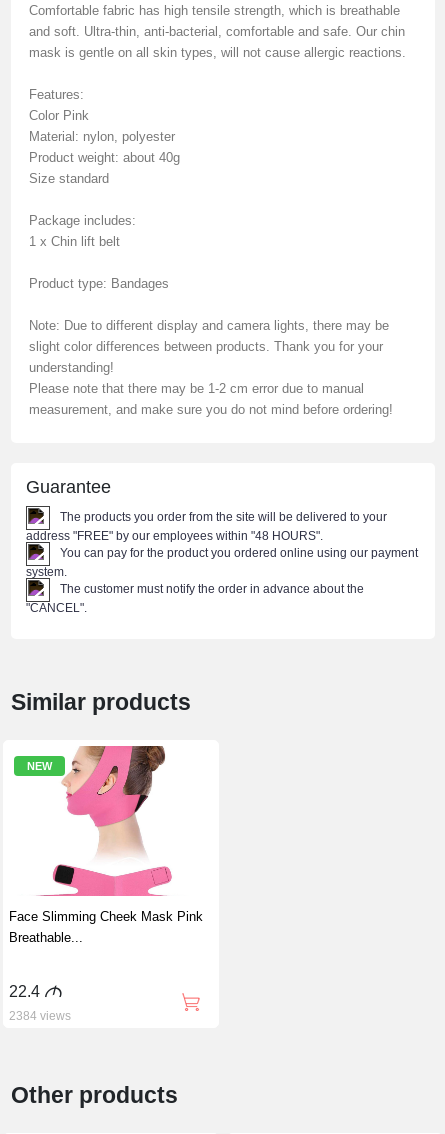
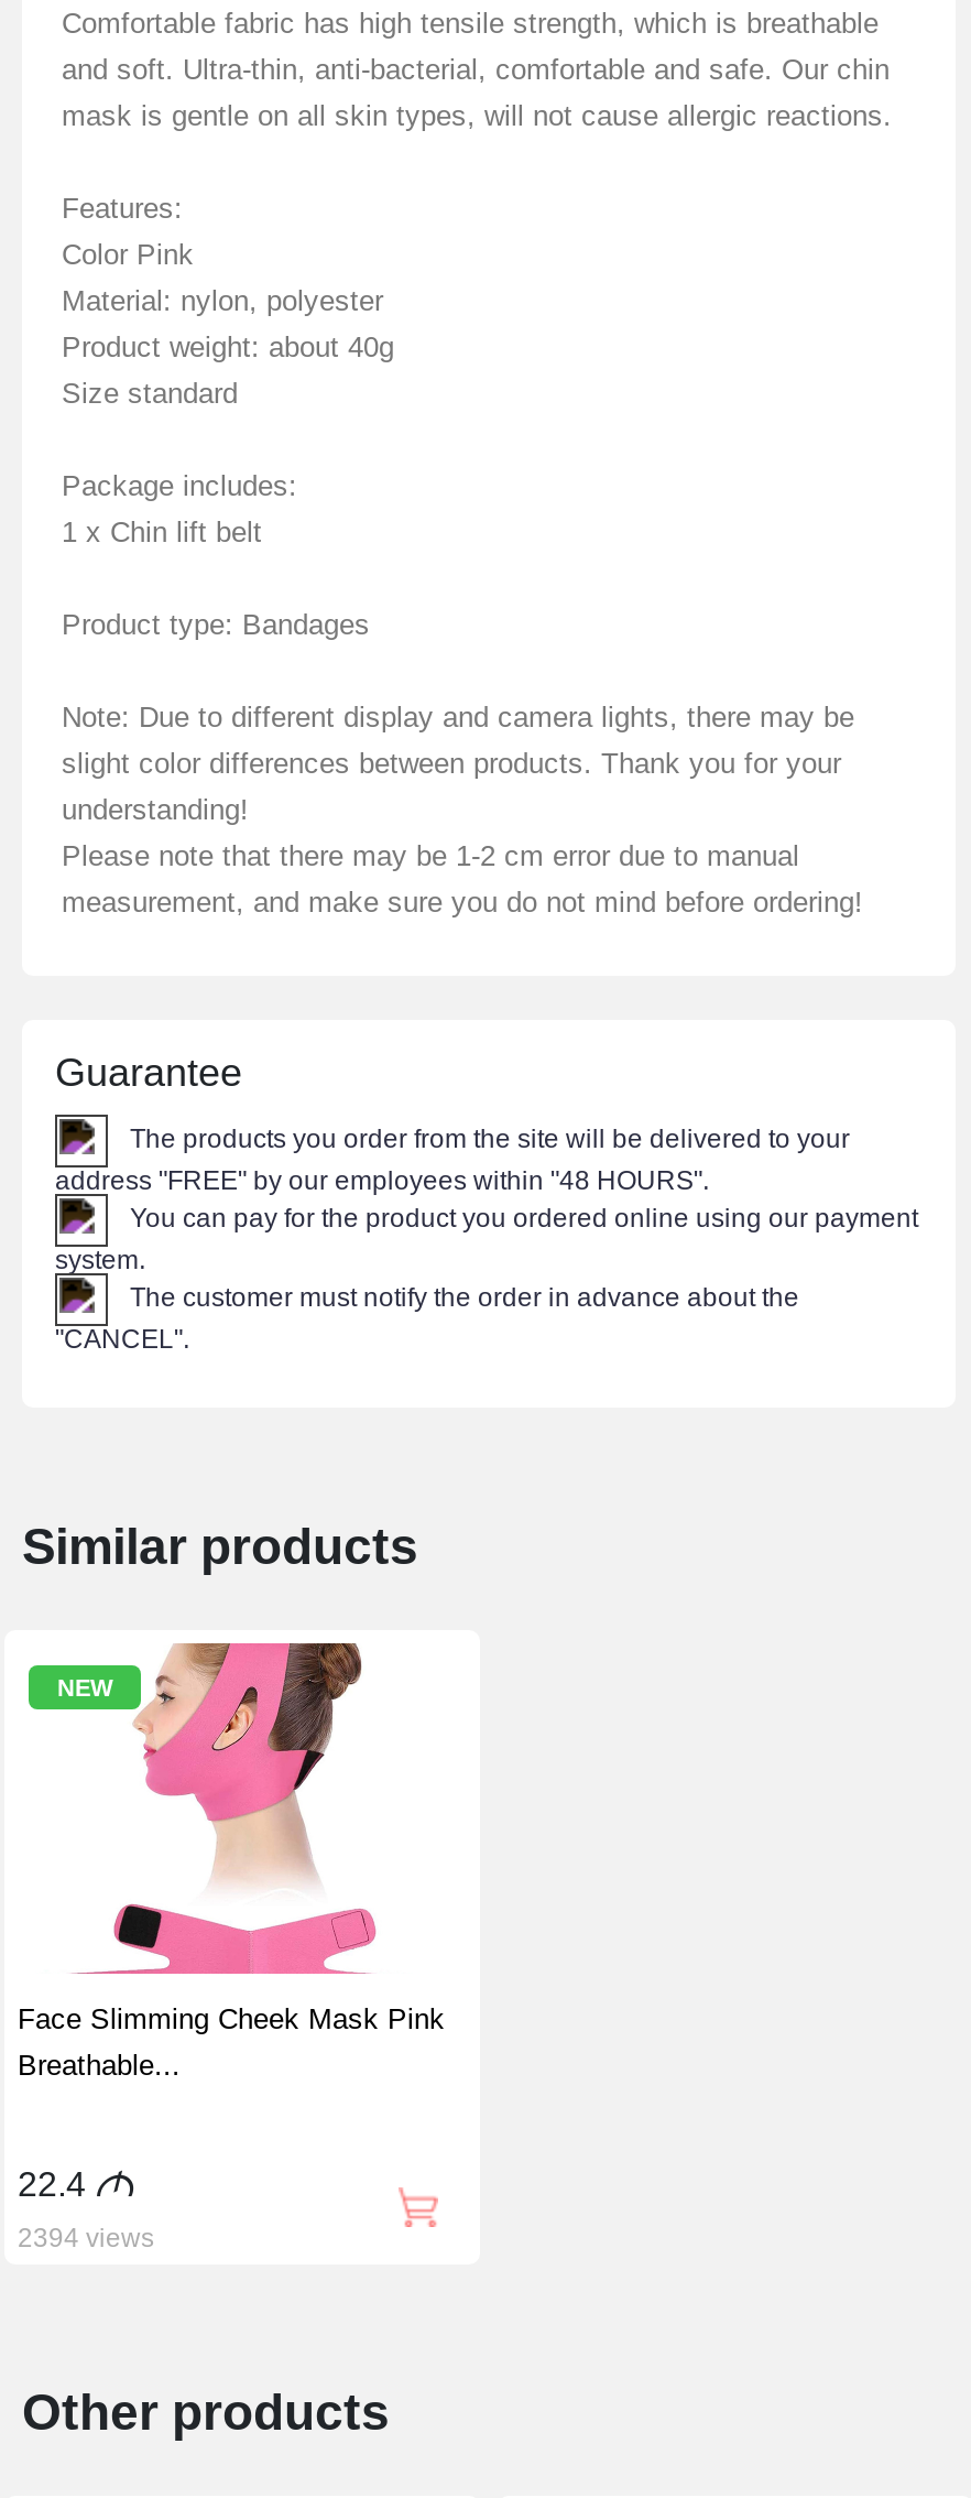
[9,1009,71,1023] 2384 views -> [18,2224,154,2254] 2394 views

